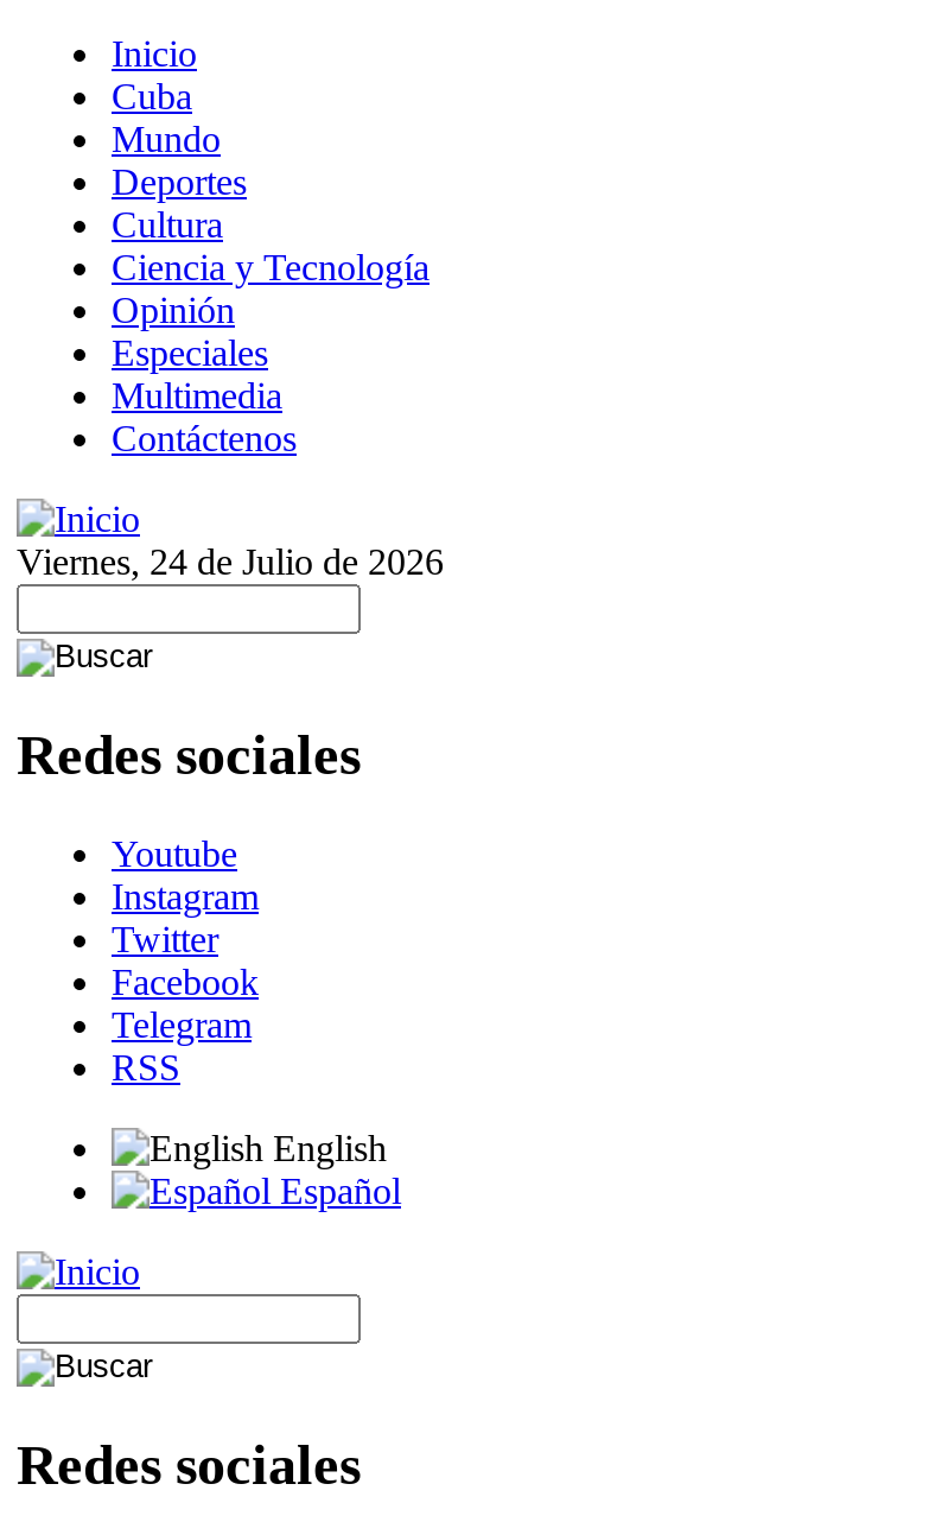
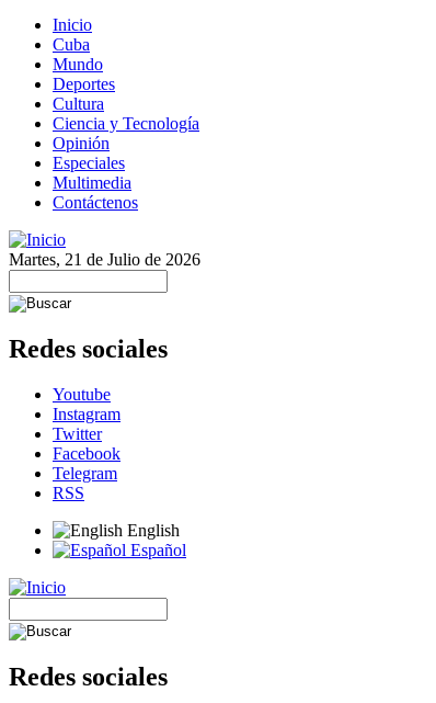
[17,540,444,581] Viernes, 24 de Julio de 2026 -> [9,250,200,268] Martes, 21 de Julio de 2026

